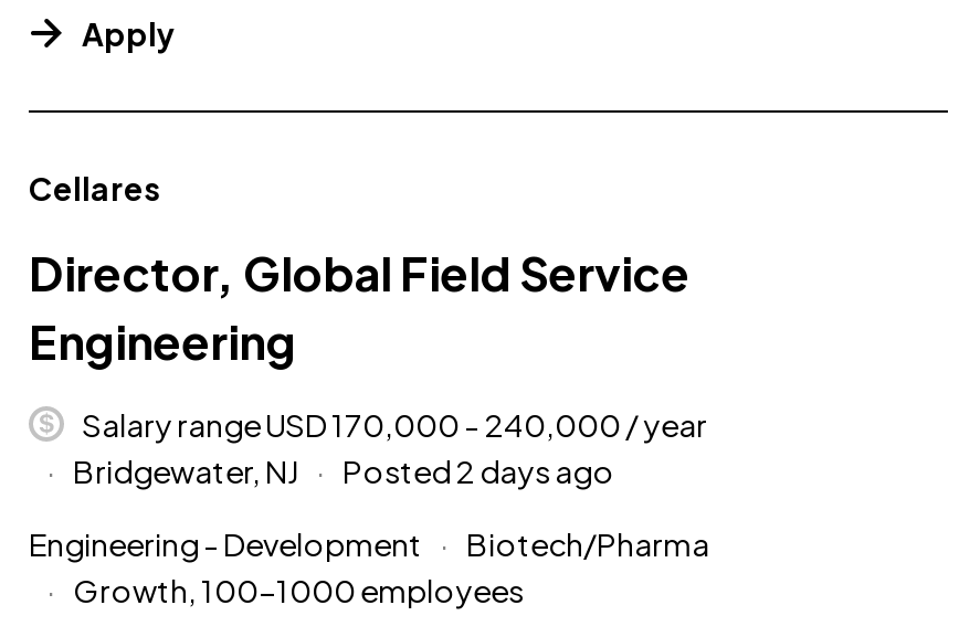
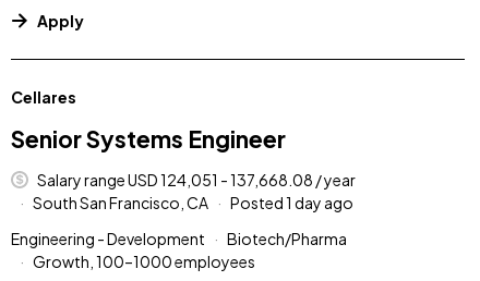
[29,242,689,370] Director, Global Field Service | Engineering -> [11,124,286,153] Senior Systems Engineer
[73,404,707,490] Salary range USD 170,000 - 240,000 / year | Bridgewater, NJ | Posted 2 days ago -> [33,170,356,212] Salary range USD 124,051 - 137,668.08 / year | South San Francisco, CA | Posted 1 day ago

